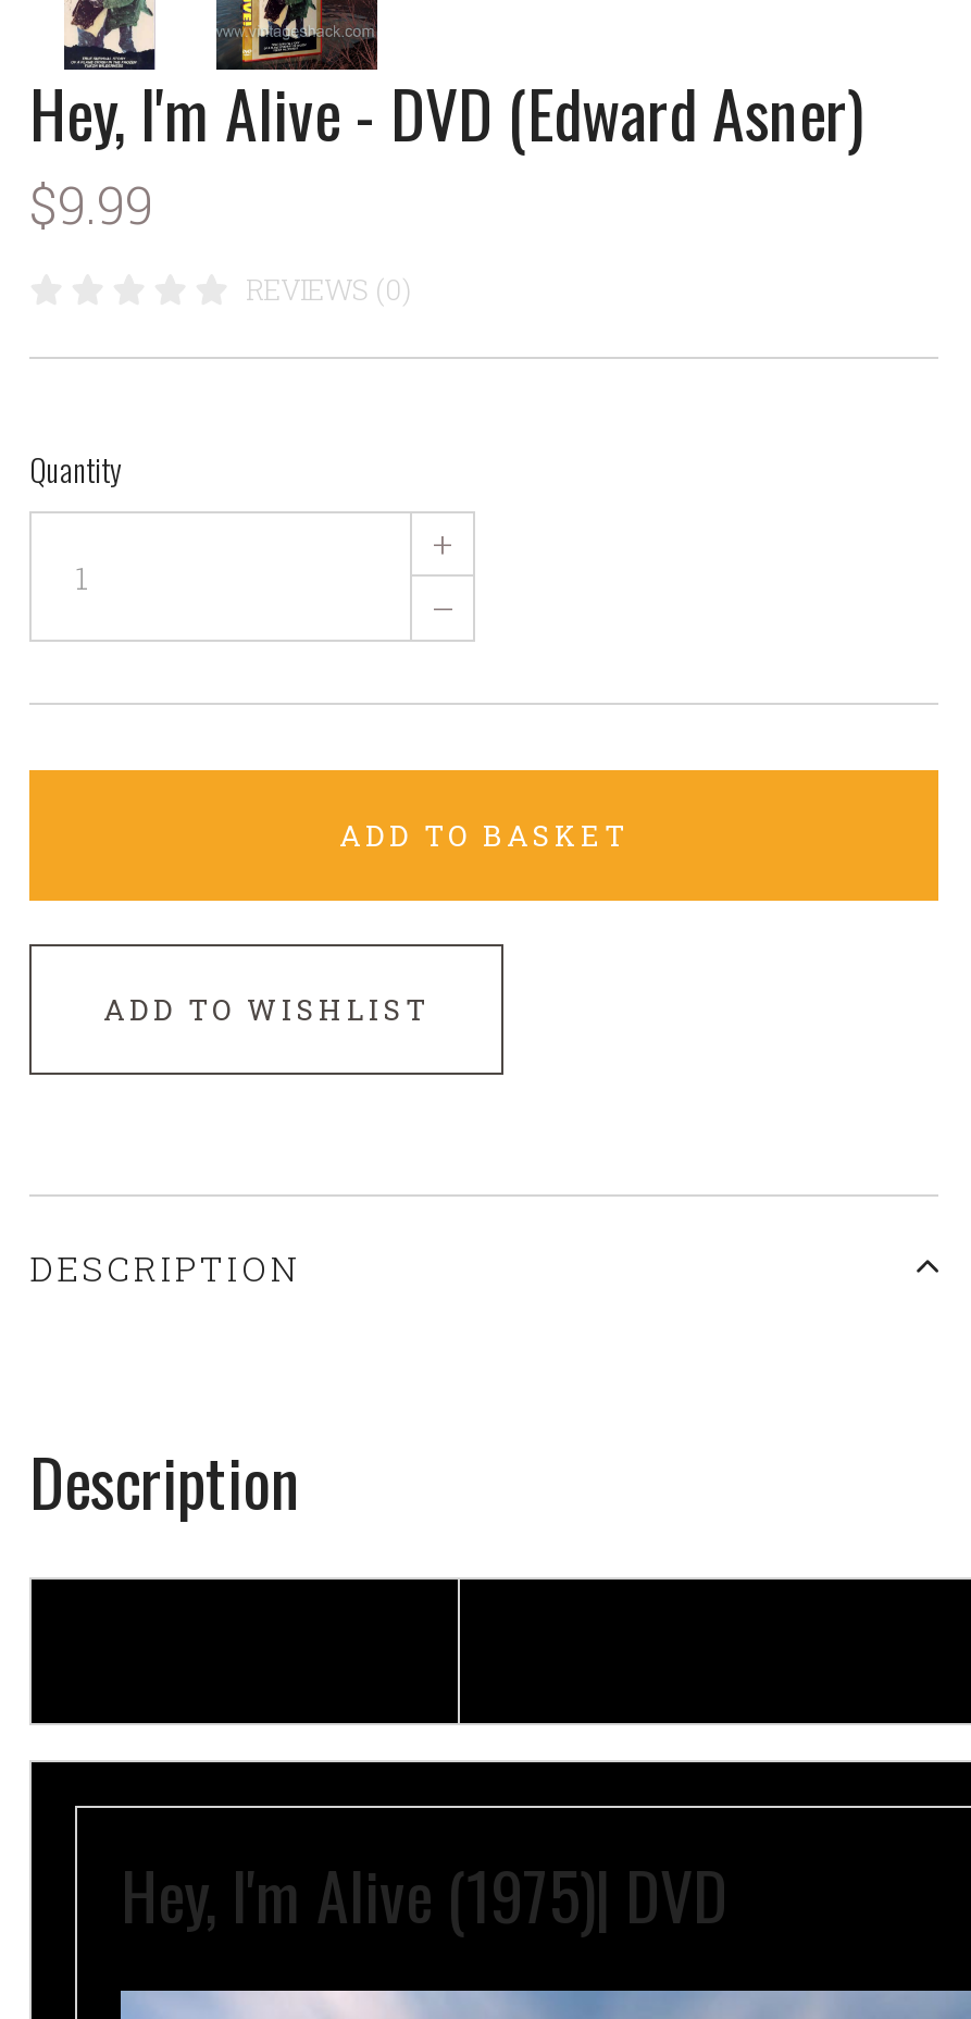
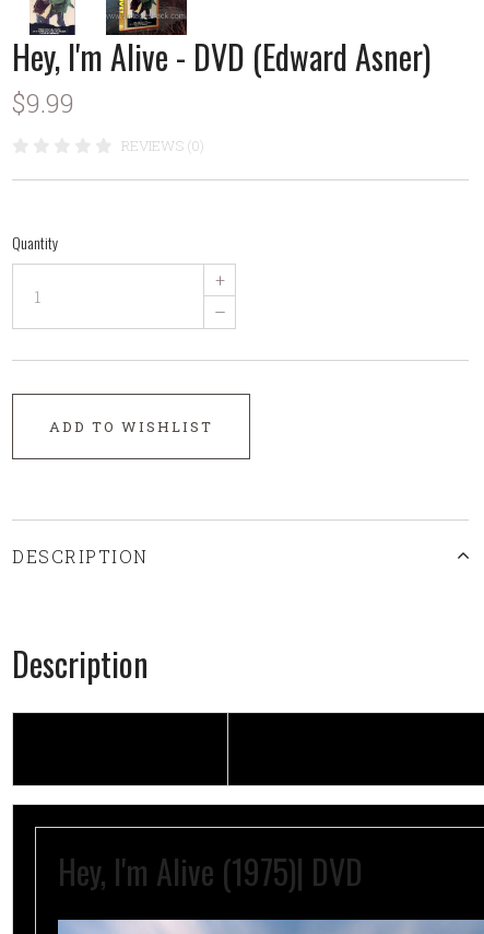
[339,817,628,856] ADD TO BASKET -> none

